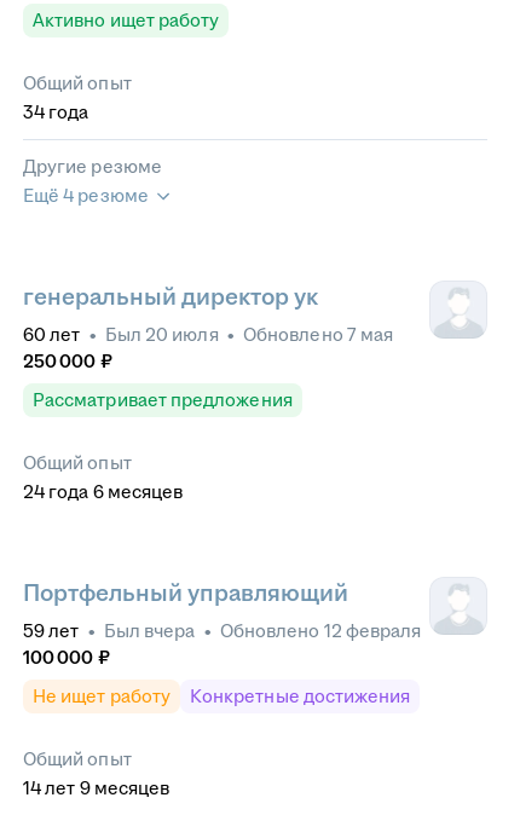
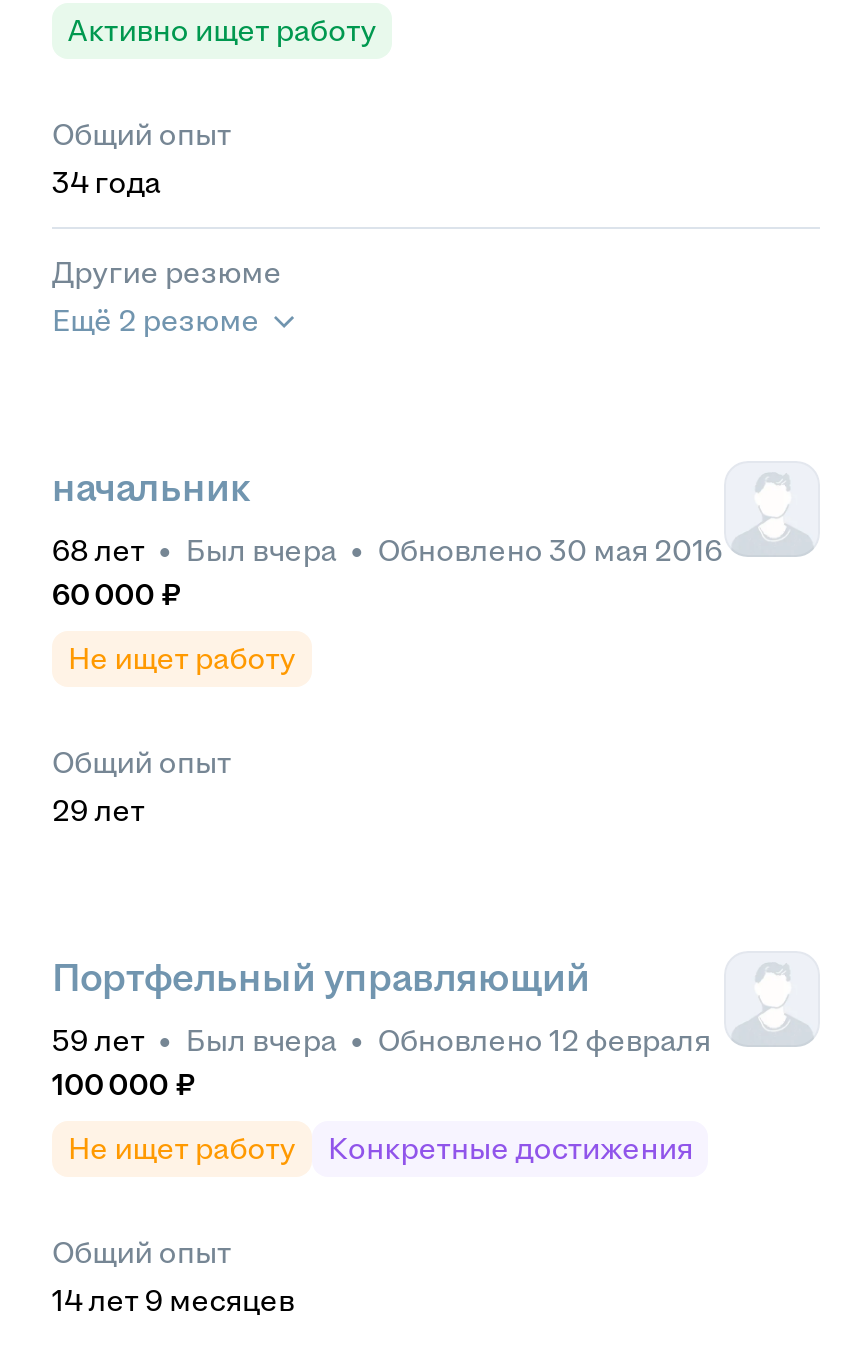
[23,185,149,206] Ещё 4 резюме -> [52,303,260,337] Ещё 2 резюме
[23,285,318,310] генеральный директор ук -> [52,468,250,510] начальник
[23,324,393,372] 60 лет • Был 20 июля • Обновлено 7 мая | 250 000 ₽ -> [52,534,723,612] 68 лет • Был вчера • Обновлено 30 мая 2016 | 60 000 ₽
[33,390,292,410] Рассматривает предложения -> [68,642,296,676] Не ищет работу
[23,482,183,502] 24 года 6 месяцев -> [52,794,145,828] 29 лет

